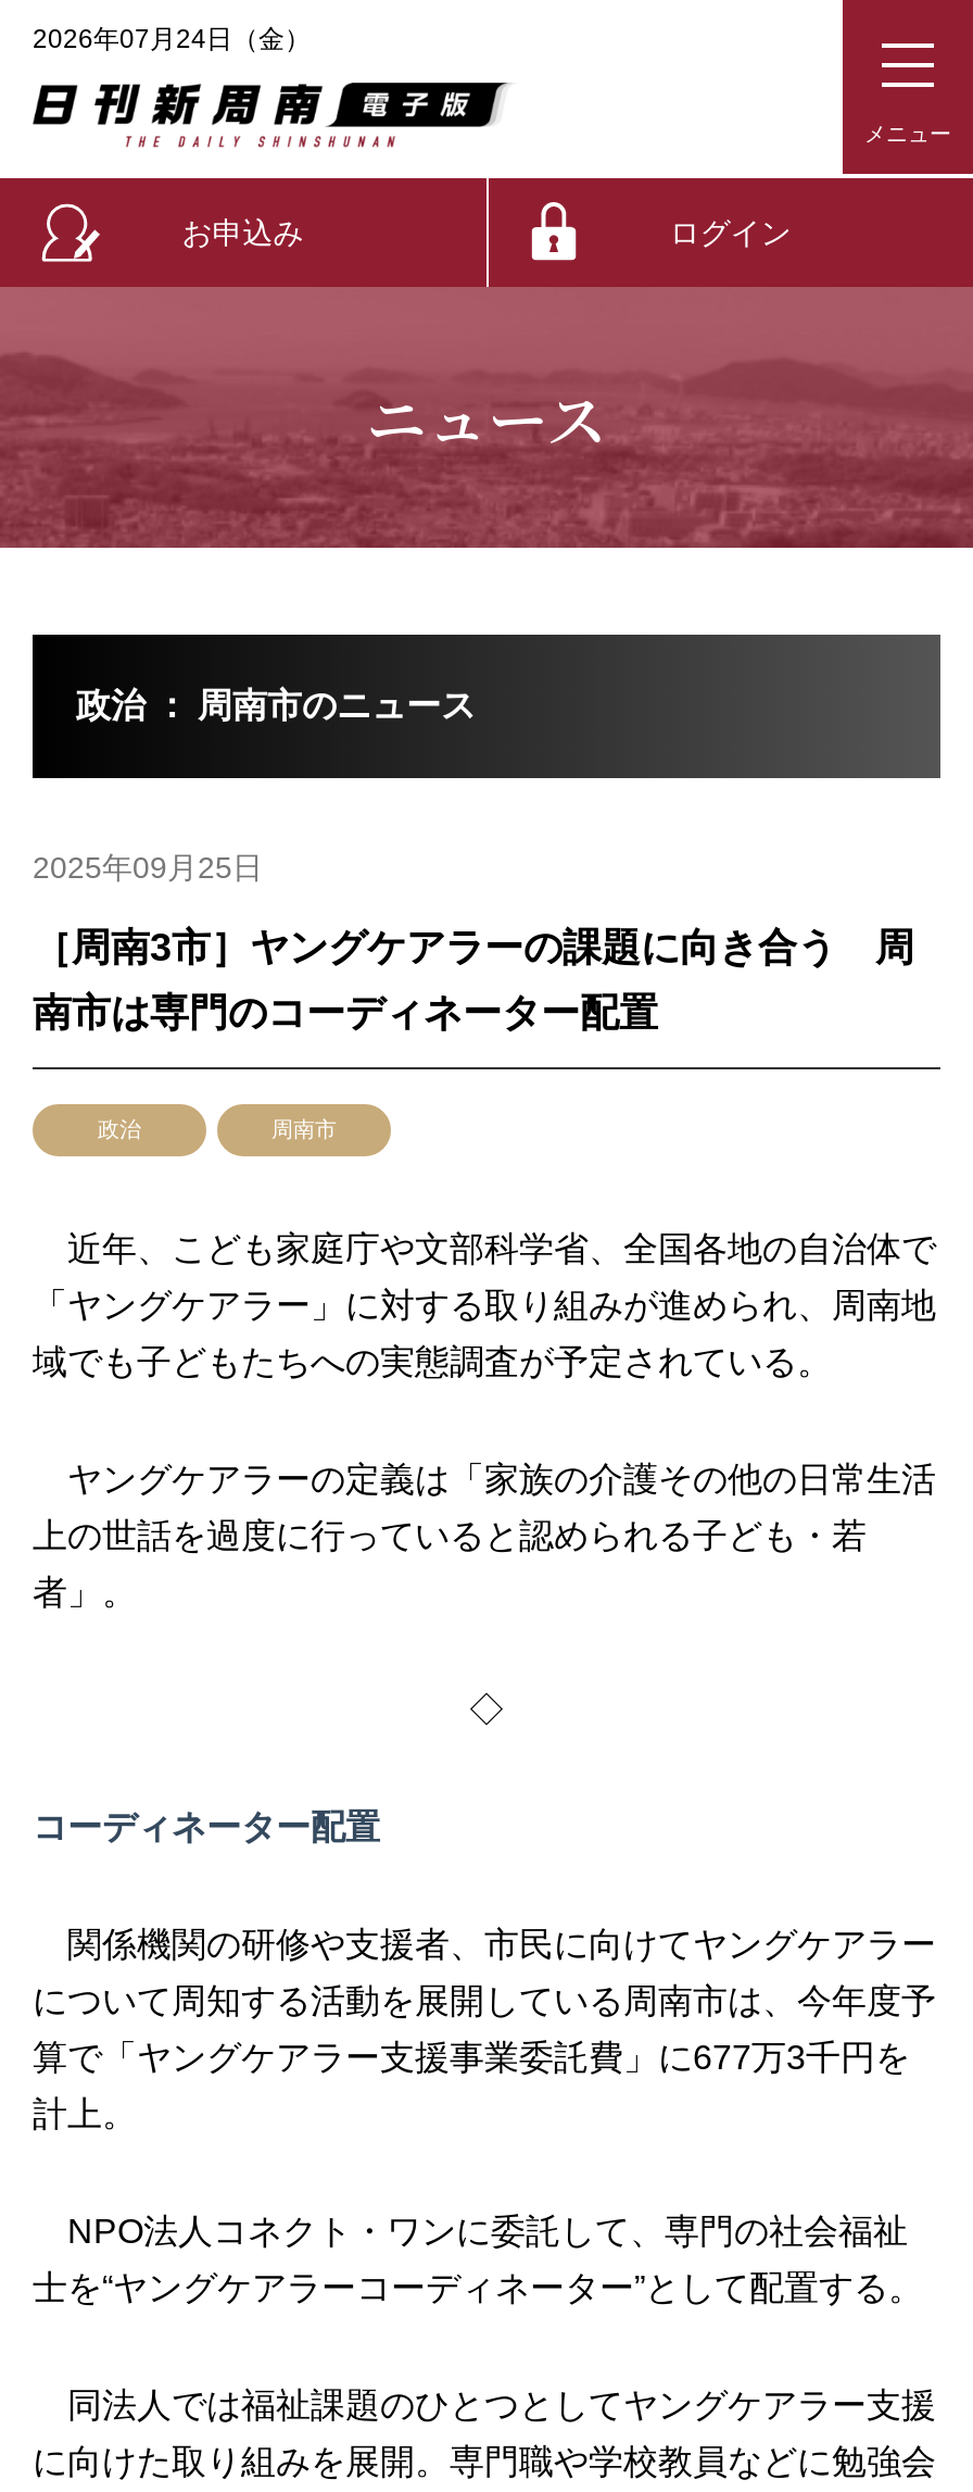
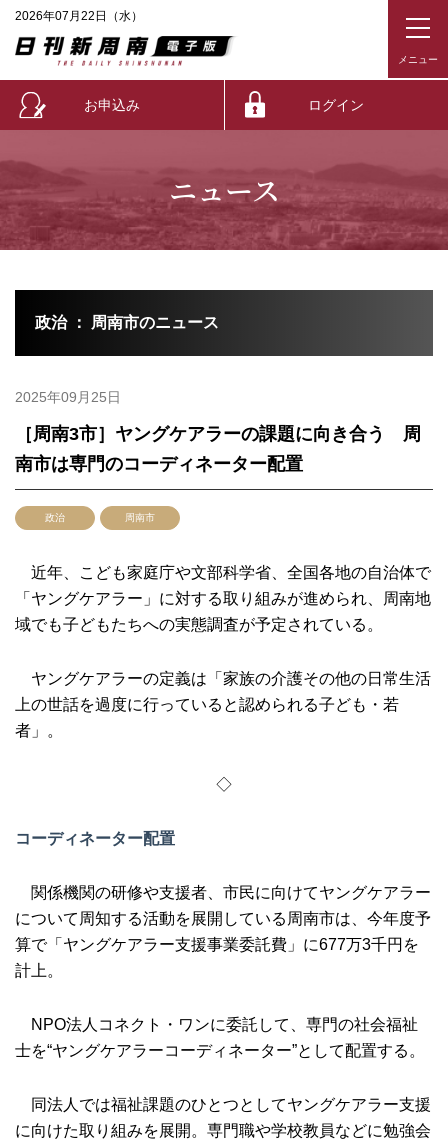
[33,24,311,54] 2026年07月24日（金） -> [15,9,143,23] 2026年07月22日（水）

